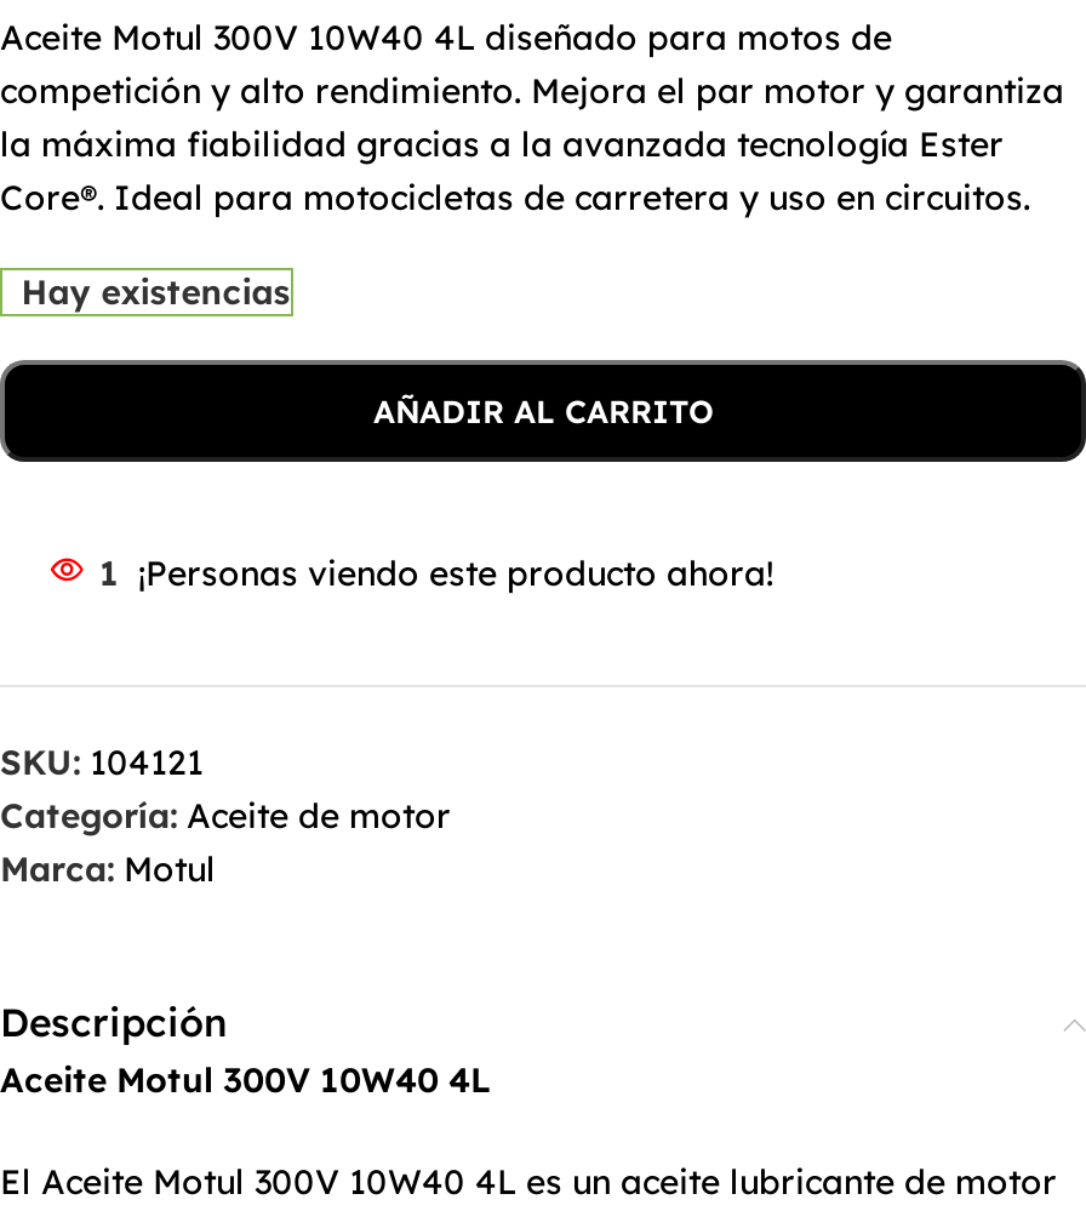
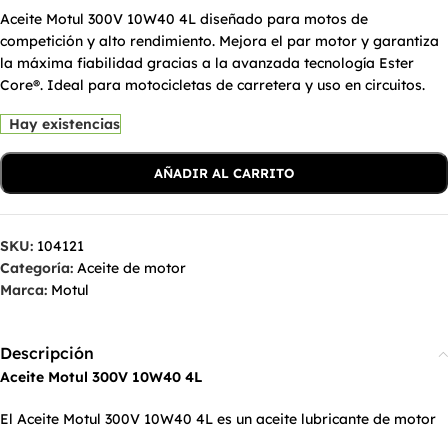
[99,552,773,595] 1 ¡Personas viendo este producto ahora! -> none

